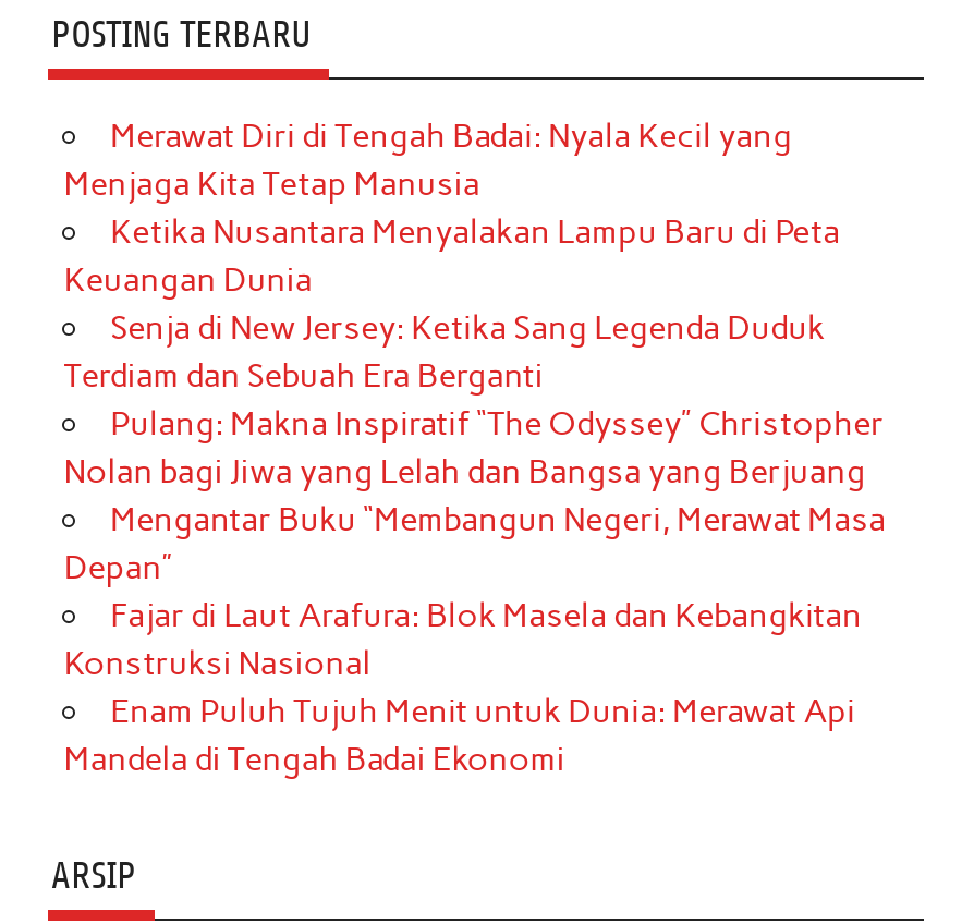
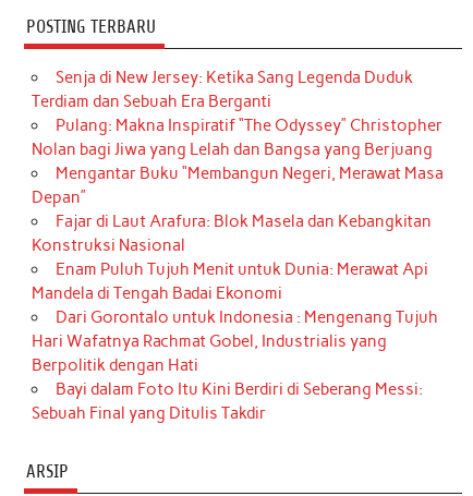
[64,117,840,300] Merawat Diri di Tengah Badai: Nyala Kecil yang | Menjaga Kita Tetap Manusia | Ketika Nusantara Menyalakan Lampu Baru di Peta | Keuangan Dunia -> none
moved [64,309,886,780] -> [32,68,443,303]: Senja di New Jersey: Ketika Sang Legenda Duduk | Terdiam dan Sebuah Era Berganti | Pulang: Makna Inspiratif “The Odyssey” Christopher | ... | Enam Puluh Tujuh Menit untuk Dunia: Merawat Api | Mandela di Tengah Badai Ekonomi
none -> [32,308,438,423] Dari Gorontalo untuk Indonesia : Mengenang Tujuh | Hari Wafatnya Rachmat Gobel, Industrialis yang | Berpolitik dengan Hati | Bayi dalam Foto Itu Kini Berdiri di Seberang Messi: | Sebuah Final yang Ditulis Takdir

